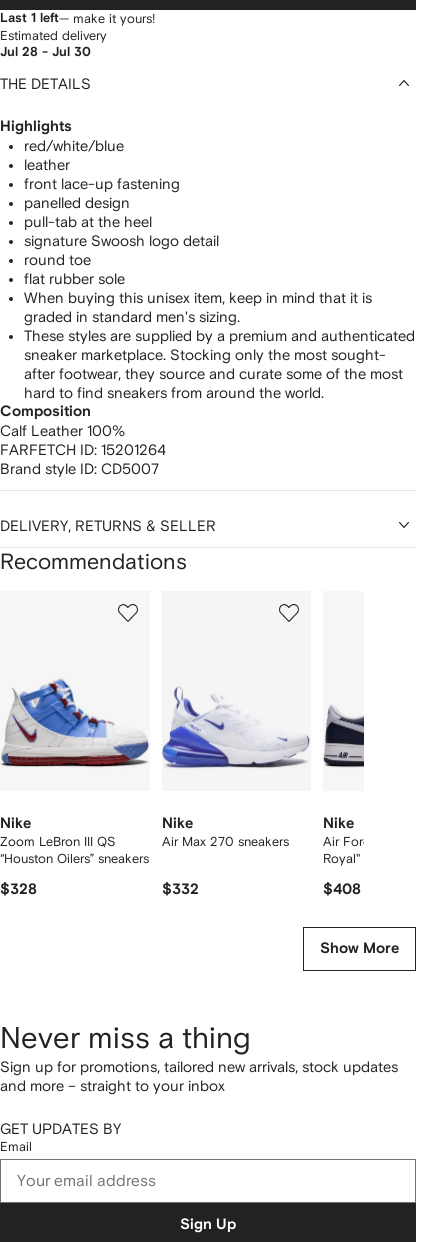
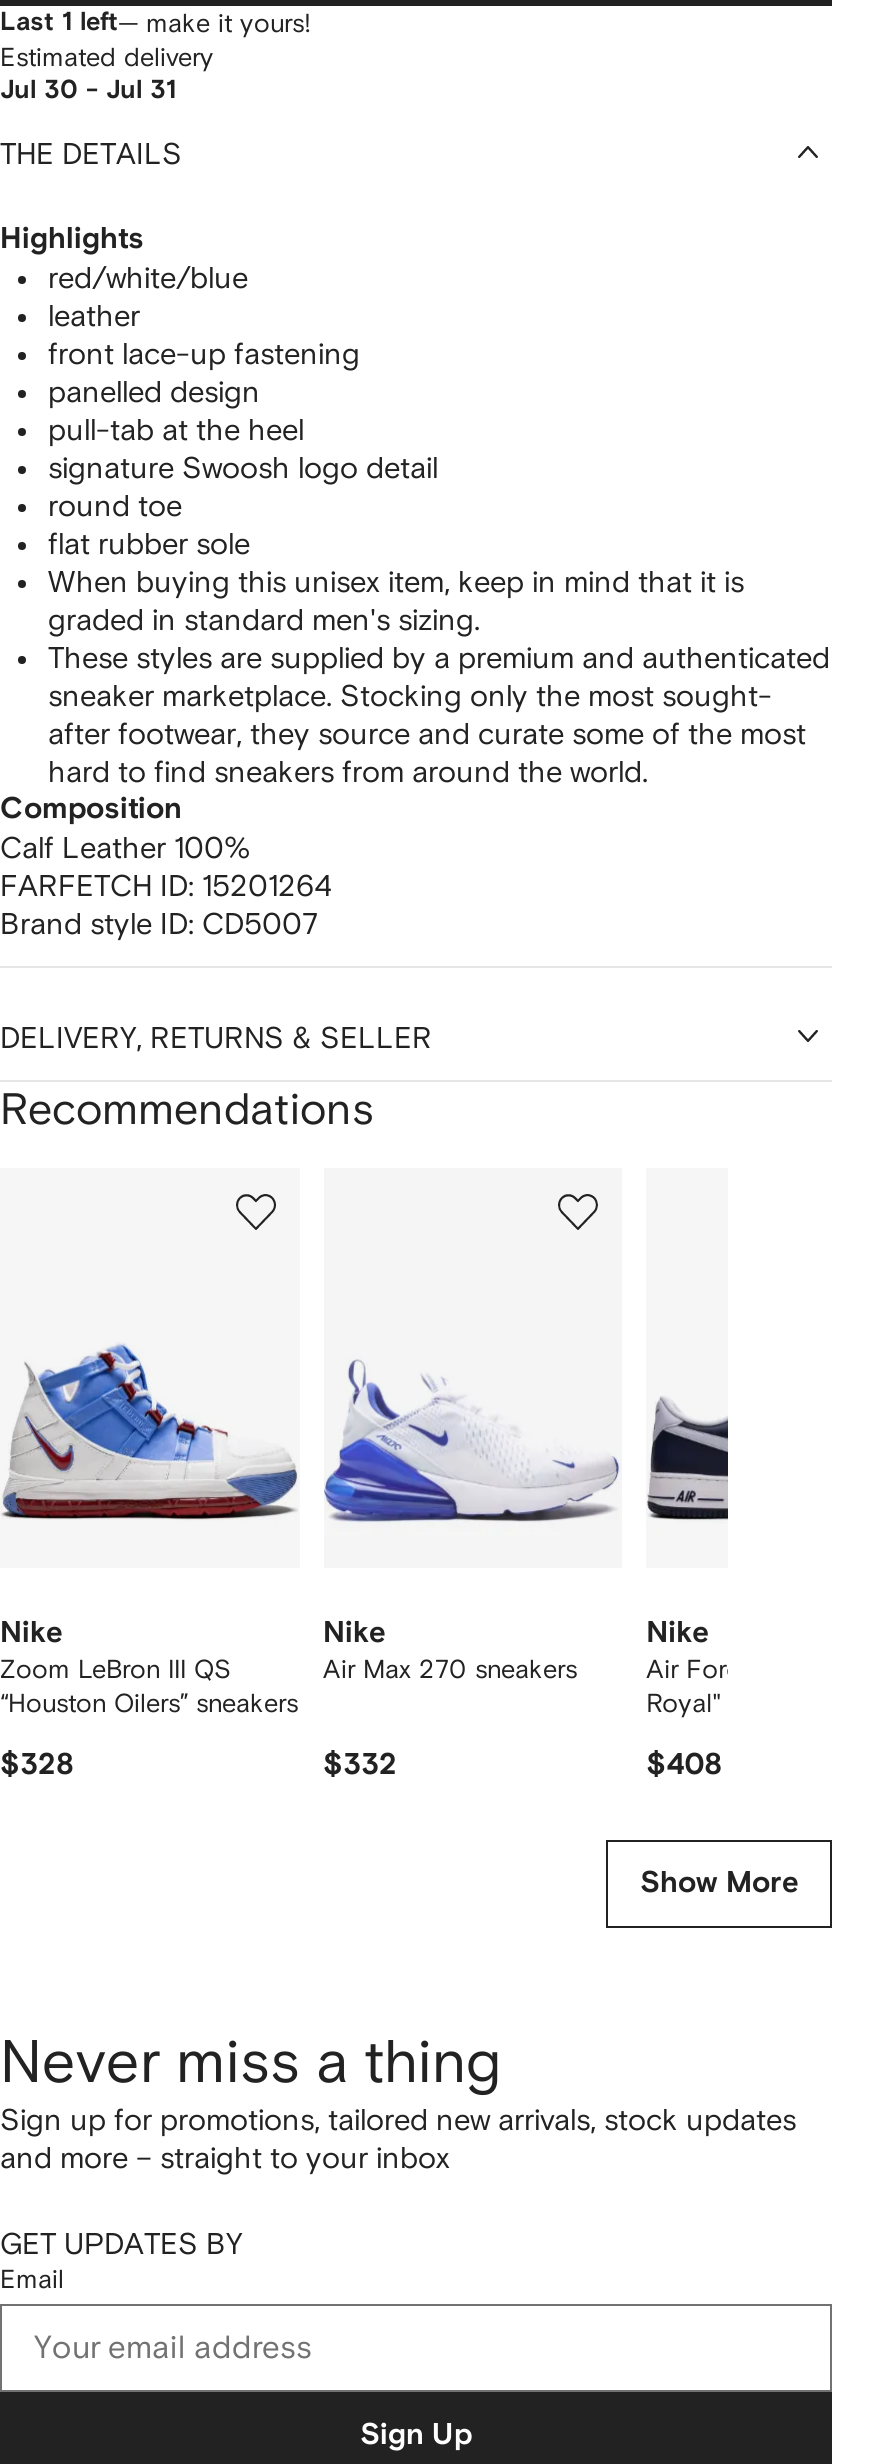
[0,46,91,59] Jul 28 - Jul 30 -> [0,78,176,104] Jul 30 - Jul 31

